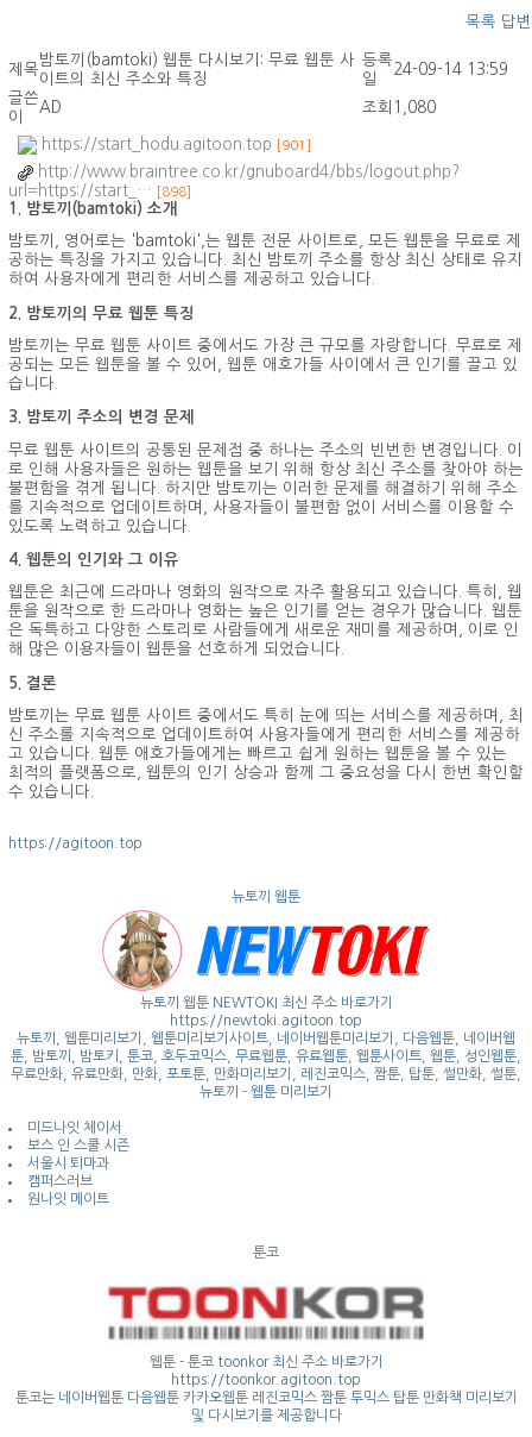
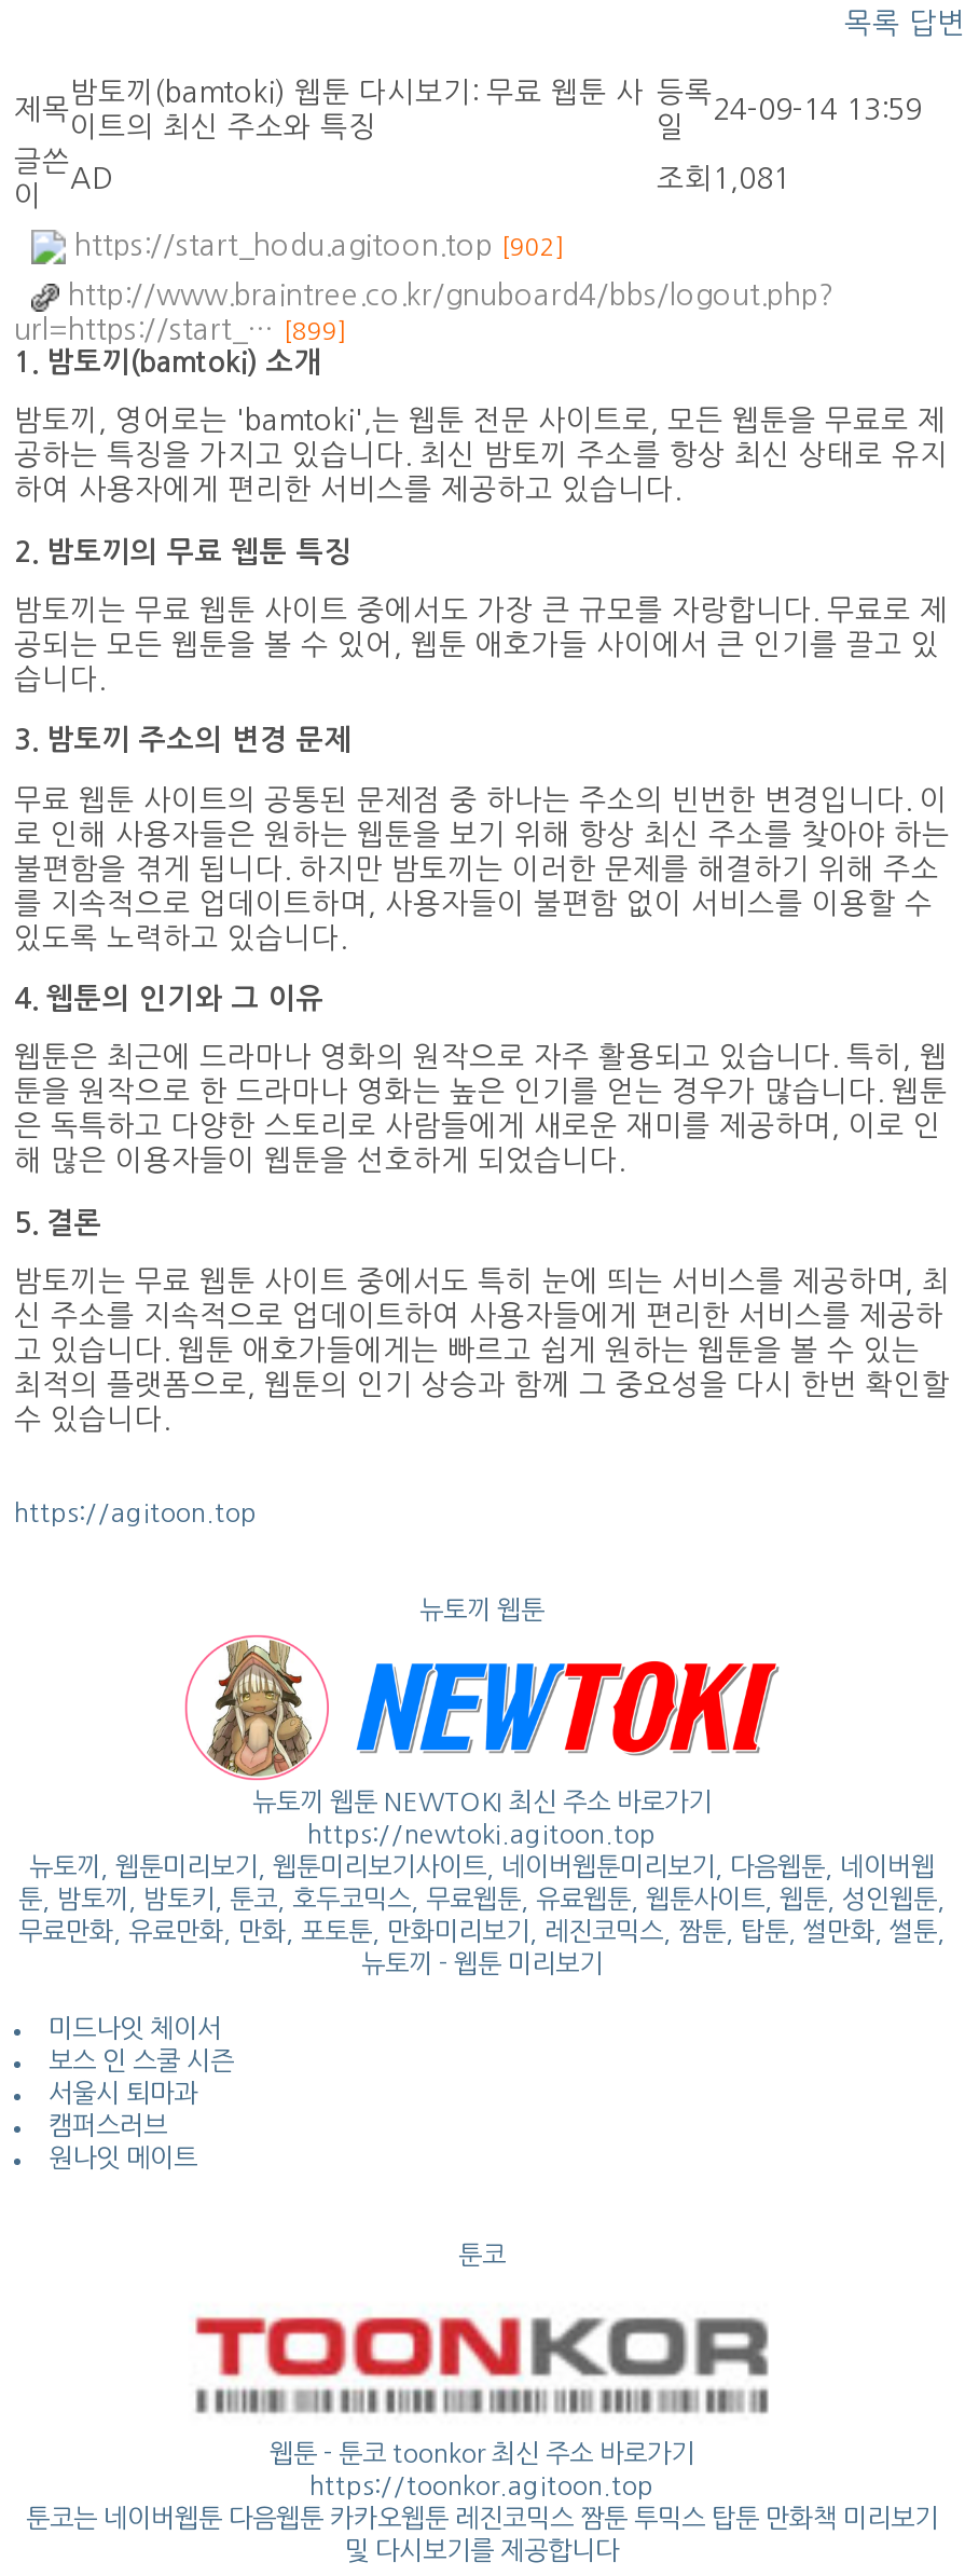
[362,100,436,115] 조회 1,080 -> [657,165,790,193] 조회 1,081
[42,137,311,152] https://start_hodu.agitoon.top [901] -> [74,232,564,260] https://start_hodu.agitoon.top [902]
[8,183,191,199] url=https://start_… [898] -> [14,316,346,344] url=https://start_… [899]

